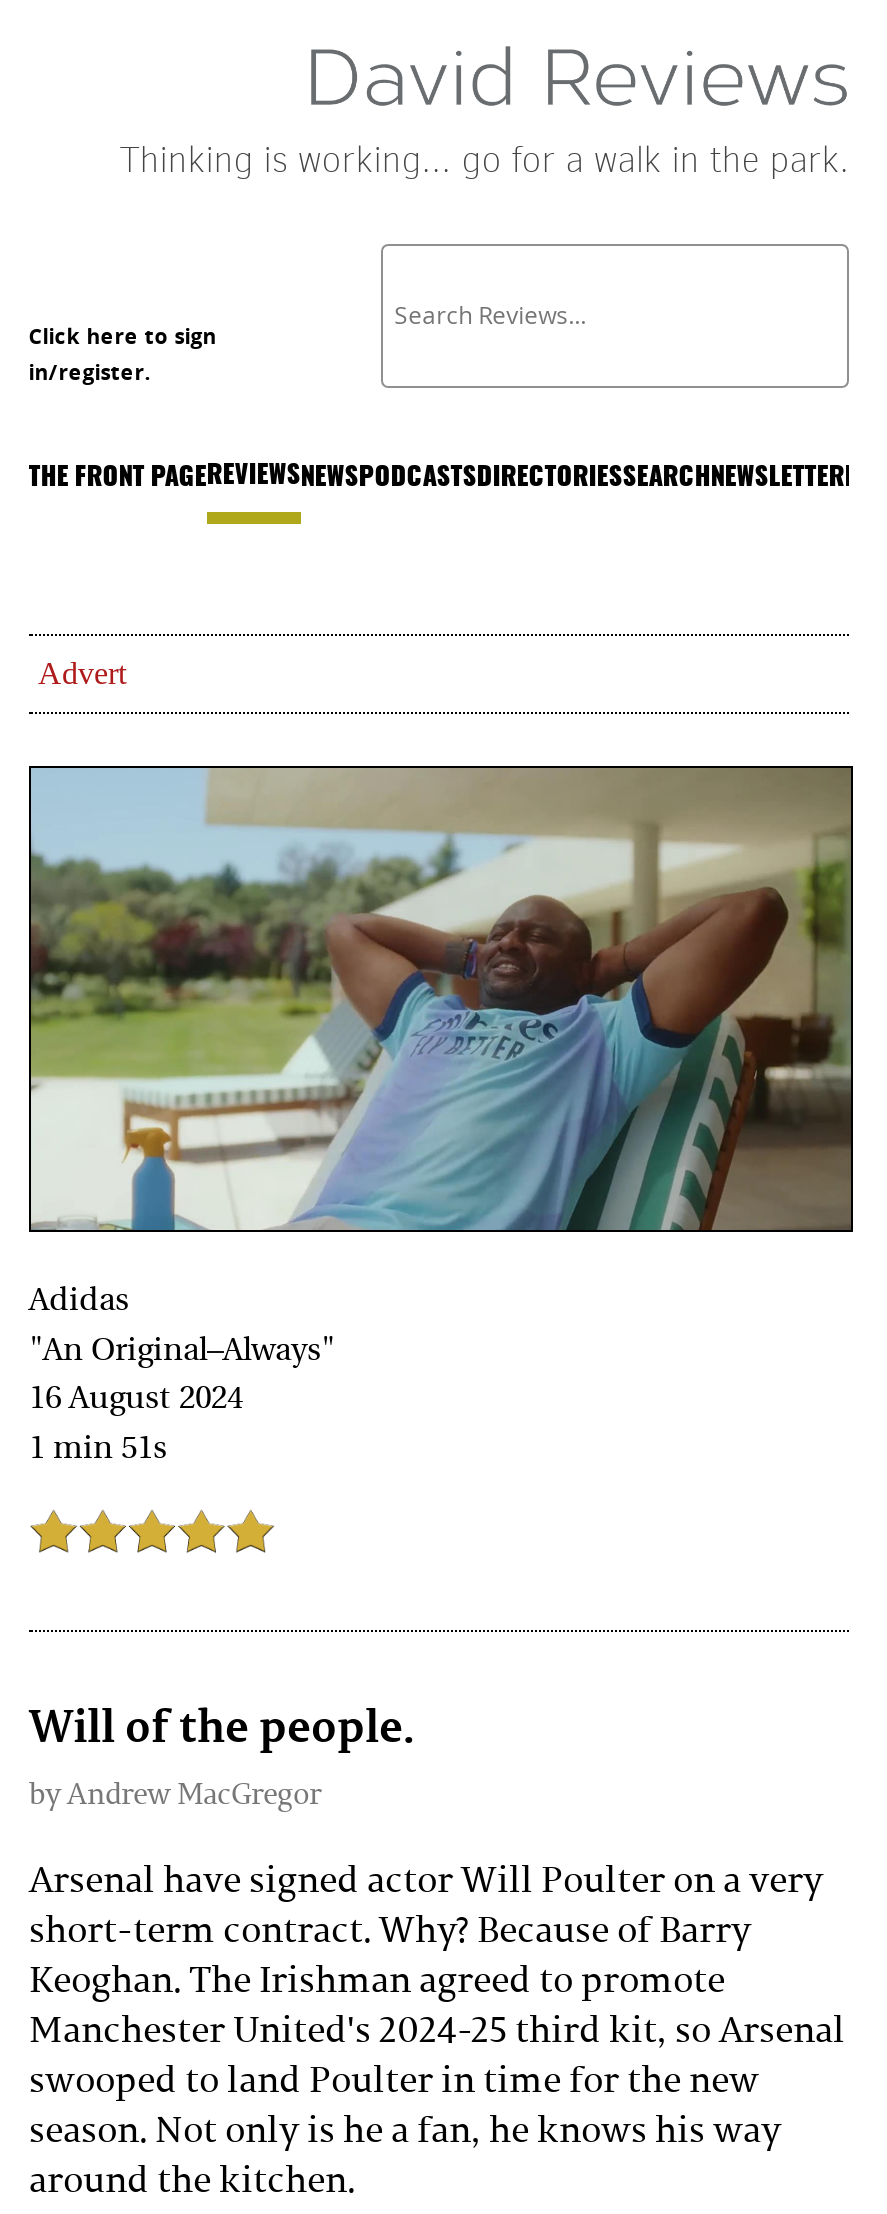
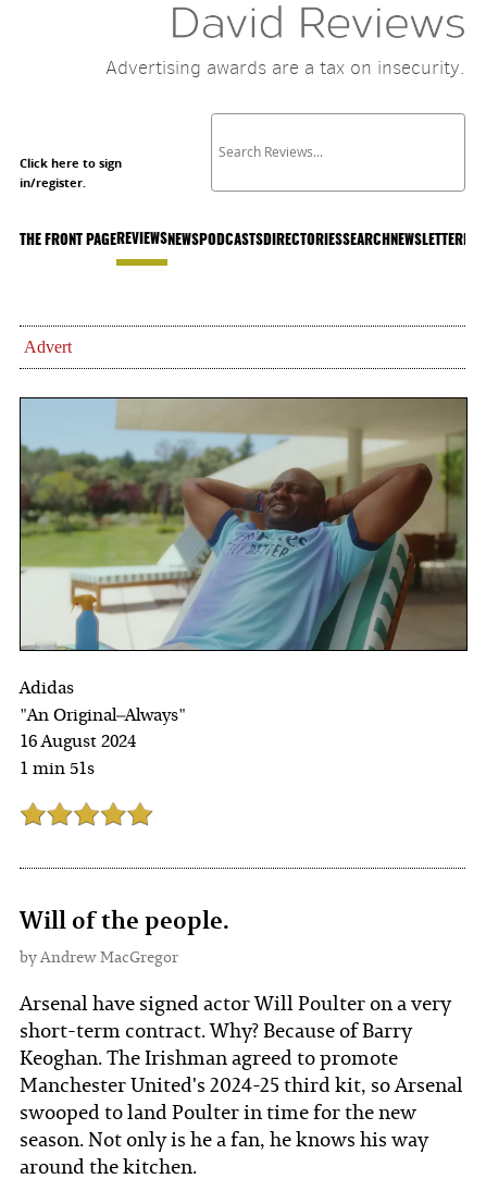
[119,135,849,183] Thinking is working... go for a walk in the park. -> [106,54,466,80] Advertising awards are a tax on insecurity.

